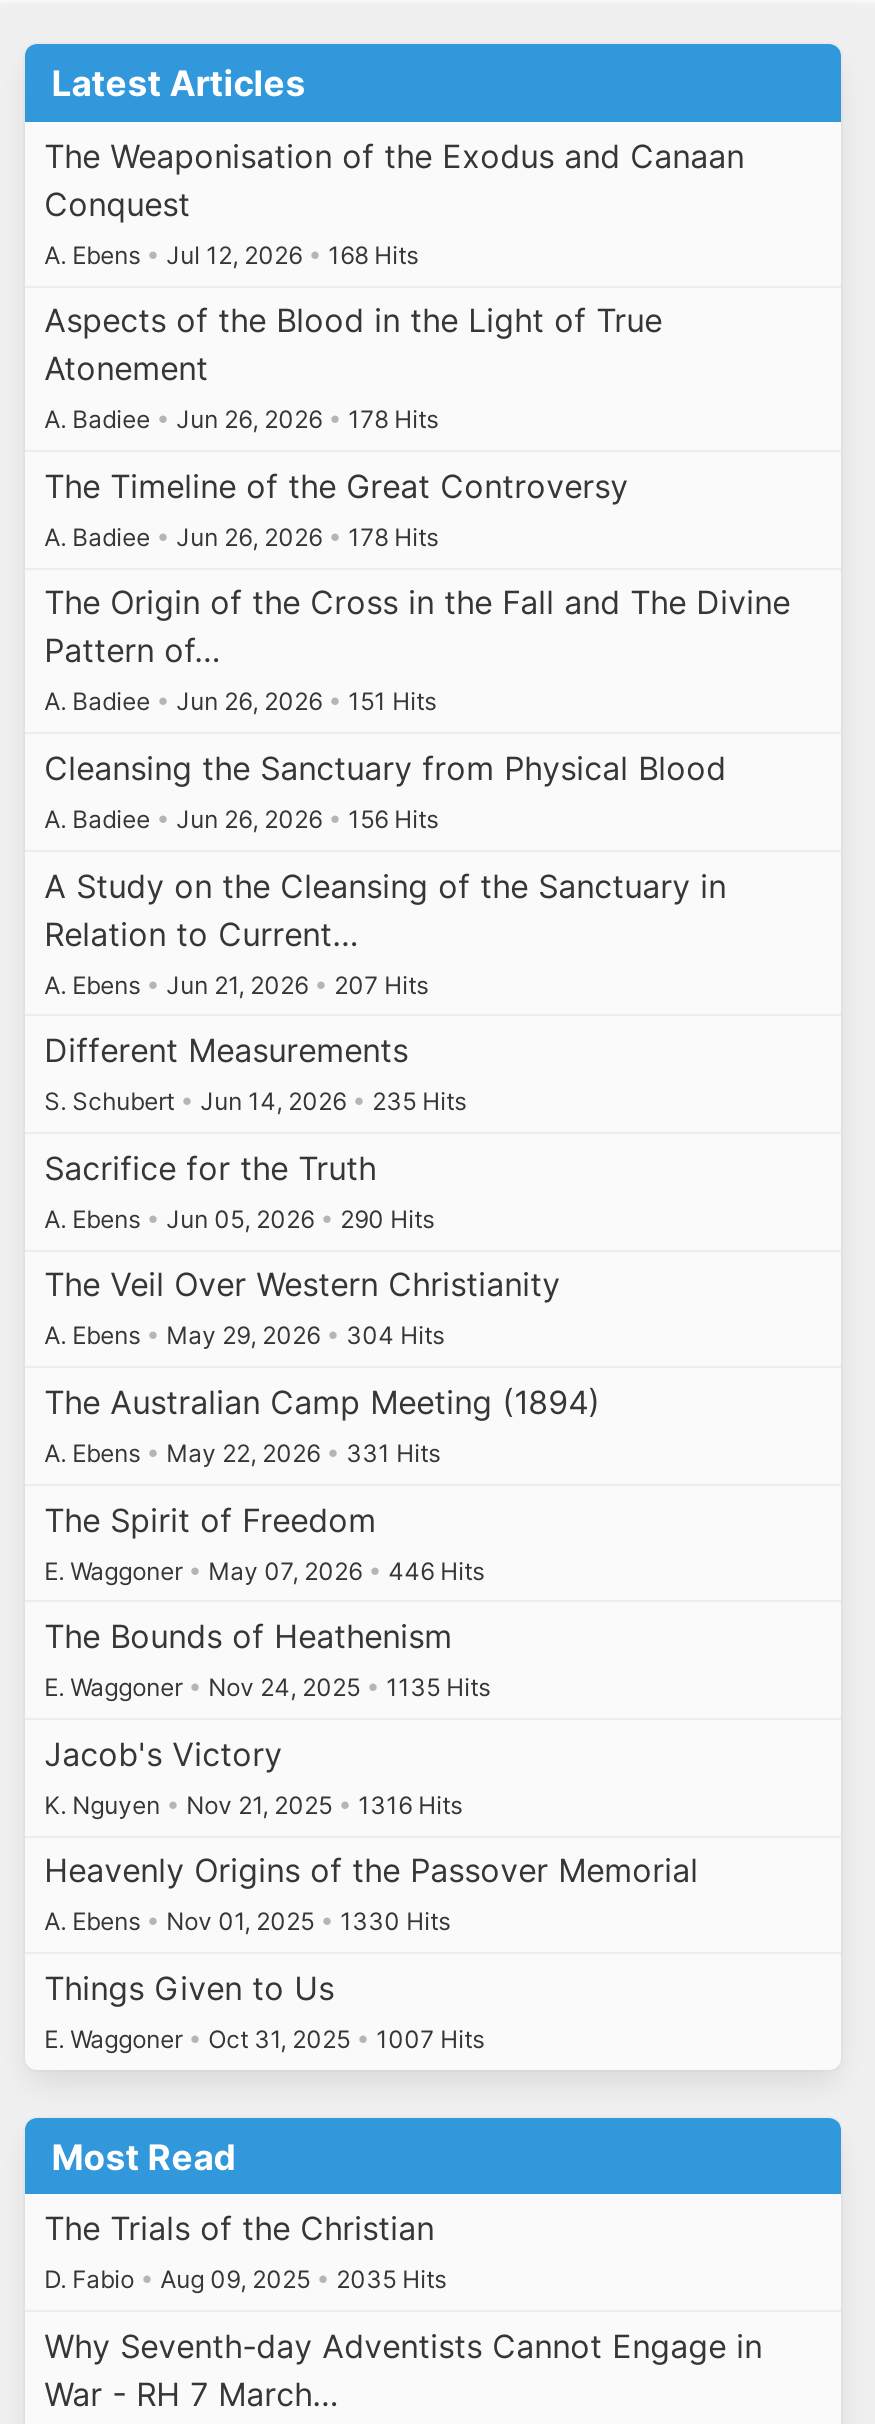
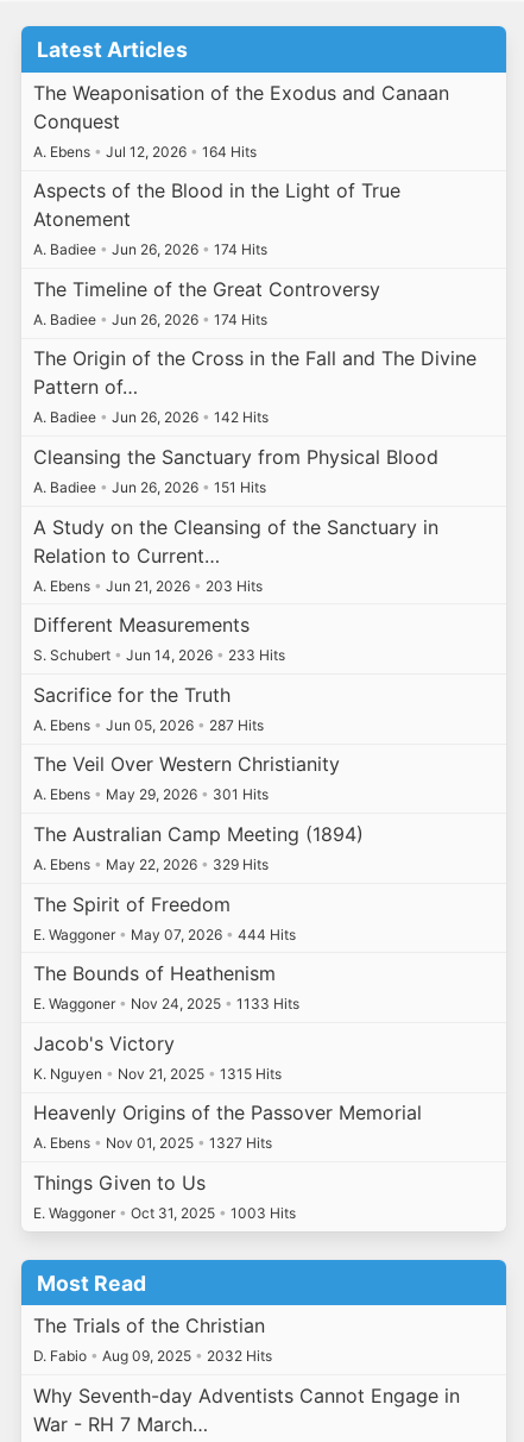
[44,239,418,269] A. Ebens • Jul 12, 2026 • 168 Hits -> [33,142,256,160] A. Ebens • Jul 12, 2026 • 164 Hits
[44,405,438,435] A. Badiee • Jun 26, 2026 • 178 Hits -> [33,241,267,259] A. Badiee • Jun 26, 2026 • 174 Hits
[44,522,438,552] A. Badiee • Jun 26, 2026 • 178 Hits -> [33,310,267,328] A. Badiee • Jun 26, 2026 • 174 Hits
none -> [33,409,268,427] A. Badiee • Jun 26, 2026 • 142 Hits
moved [44,687,436,717] -> [33,478,266,496]: A. Badiee • Jun 26, 2026 • 151 Hits
[44,804,438,834] A. Badiee • Jun 26, 2026 • 156 Hits -> none
[44,969,428,999] A. Ebens • Jun 21, 2026 • 207 Hits -> [33,577,262,595] A. Ebens • Jun 21, 2026 • 203 Hits
[44,1087,466,1117] S. Schubert • Jun 14, 2026 • 235 Hits -> [33,646,285,664] S. Schubert • Jun 14, 2026 • 233 Hits
[44,1204,434,1234] A. Ebens • Jun 05, 2026 • 290 Hits -> [33,716,263,734] A. Ebens • Jun 05, 2026 • 287 Hits
[44,1321,444,1351] A. Ebens • May 29, 2026 • 304 Hits -> [33,786,268,804] A. Ebens • May 29, 2026 • 301 Hits
[44,1438,440,1468] A. Ebens • May 22, 2026 • 331 Hits -> [33,855,268,873] A. Ebens • May 22, 2026 • 329 Hits
[44,1555,484,1585] E. Waggoner • May 07, 2026 • 446 Hits -> [33,925,295,943] E. Waggoner • May 07, 2026 • 444 Hits
[44,1672,490,1702] E. Waggoner • Nov 24, 2025 • 1135 Hits -> [33,995,299,1013] E. Waggoner • Nov 24, 2025 • 1133 Hits
[44,1790,462,1820] K. Nguyen • Nov 21, 2025 • 1316 Hits -> [33,1065,281,1082] K. Nguyen • Nov 21, 2025 • 1315 Hits
[44,1907,450,1937] A. Ebens • Nov 01, 2025 • 1330 Hits -> [33,1134,272,1152] A. Ebens • Nov 01, 2025 • 1327 Hits
[44,2024,484,2054] E. Waggoner • Oct 31, 2025 • 1007 Hits -> [33,1204,295,1222] E. Waggoner • Oct 31, 2025 • 1003 Hits
[44,2264,446,2294] D. Fabio • Aug 09, 2025 • 2035 Hits -> [33,1347,272,1365] D. Fabio • Aug 09, 2025 • 2032 Hits

